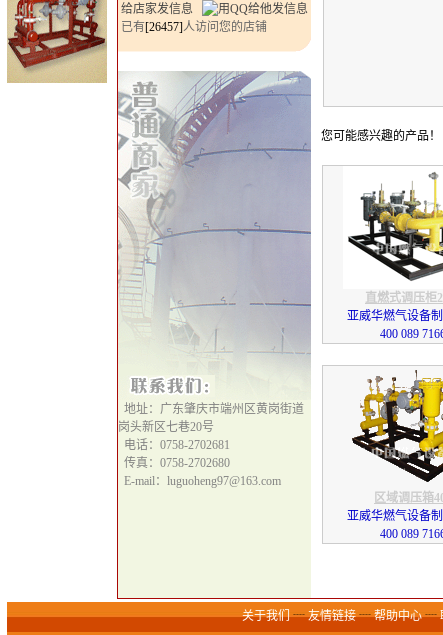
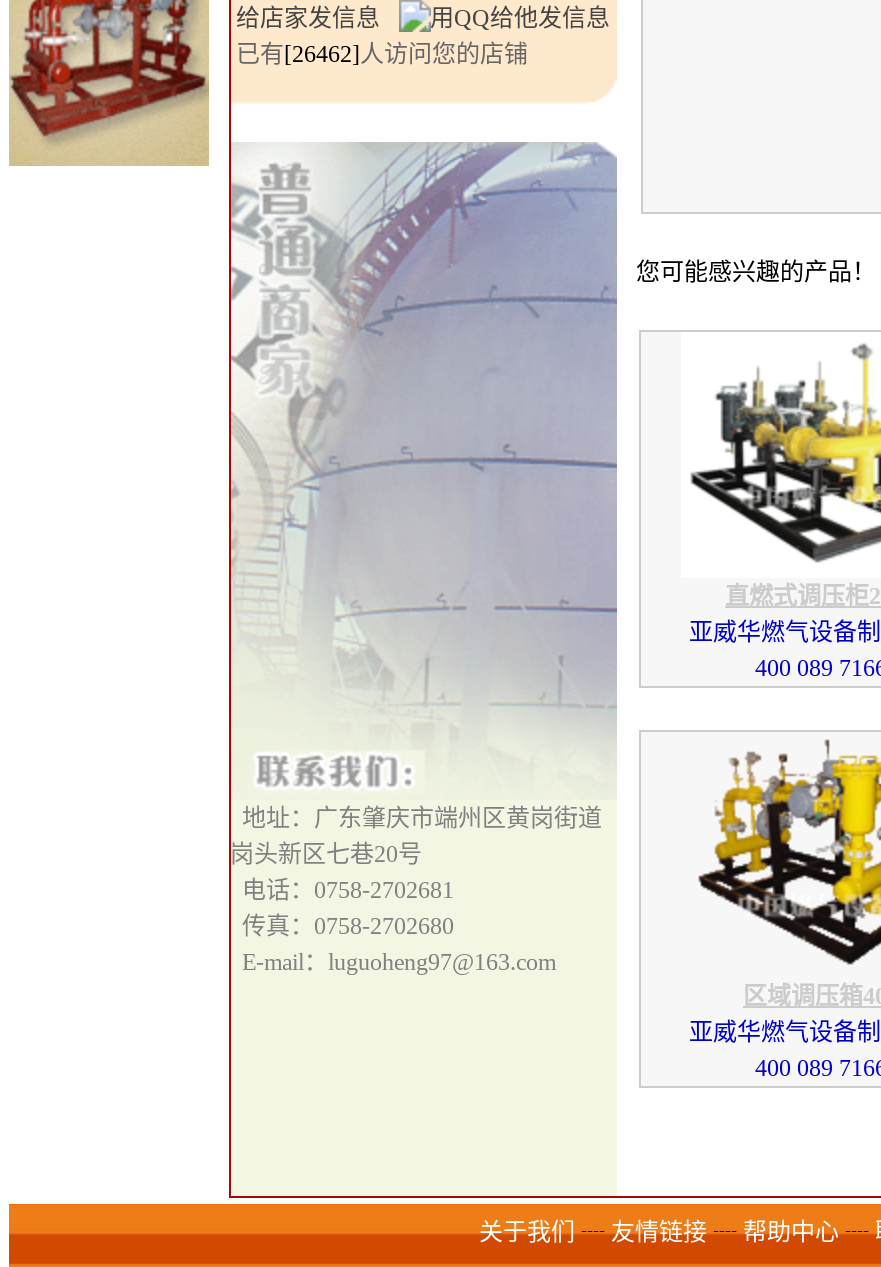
[117,20,266,34] 已有[26457]人访问您的店铺 -> [230,40,528,68] 已有[26462]人访问您的店铺

